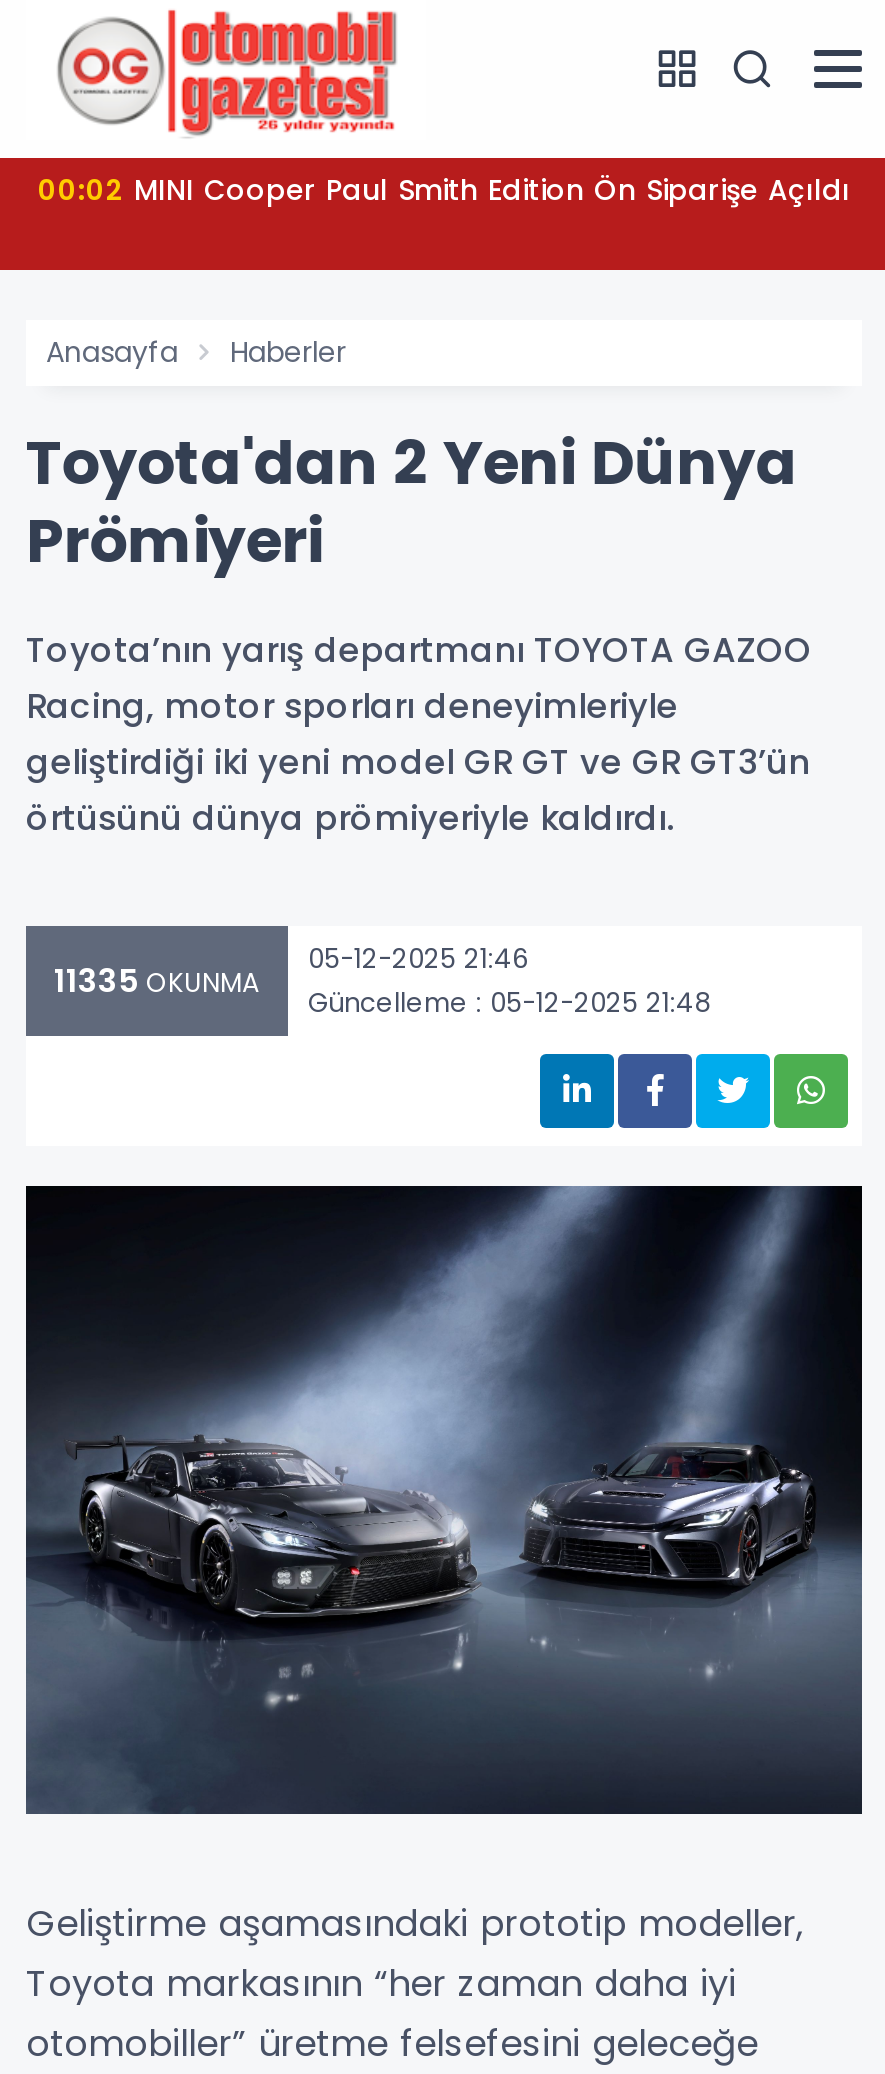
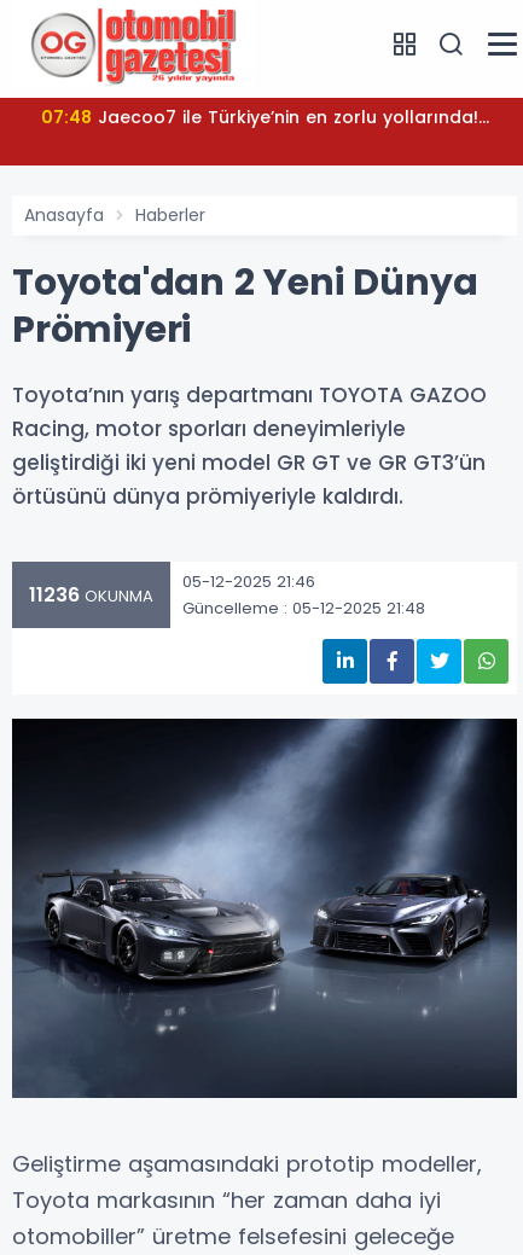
[38,170,850,210] 00:02 MINI Cooper Paul Smith Edition Ön Siparişe Açıldı -> [40,105,489,129] 07:48 Jaecoo7 ile Türkiye’nin en zorlu yollarında!...
[54,939,710,1021] 11335 OKUNMA 05-12-2025 21:46 Güncelleme : 05-12-2025 21:48 -> [29,570,425,619] 11236 OKUNMA 05-12-2025 21:46 Güncelleme : 05-12-2025 21:48

